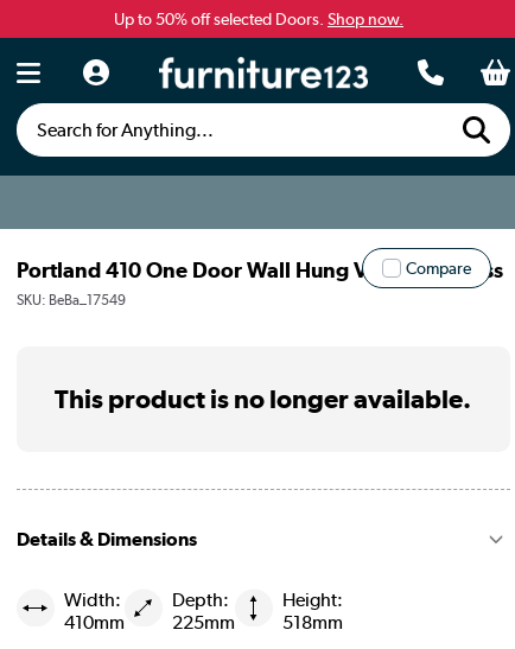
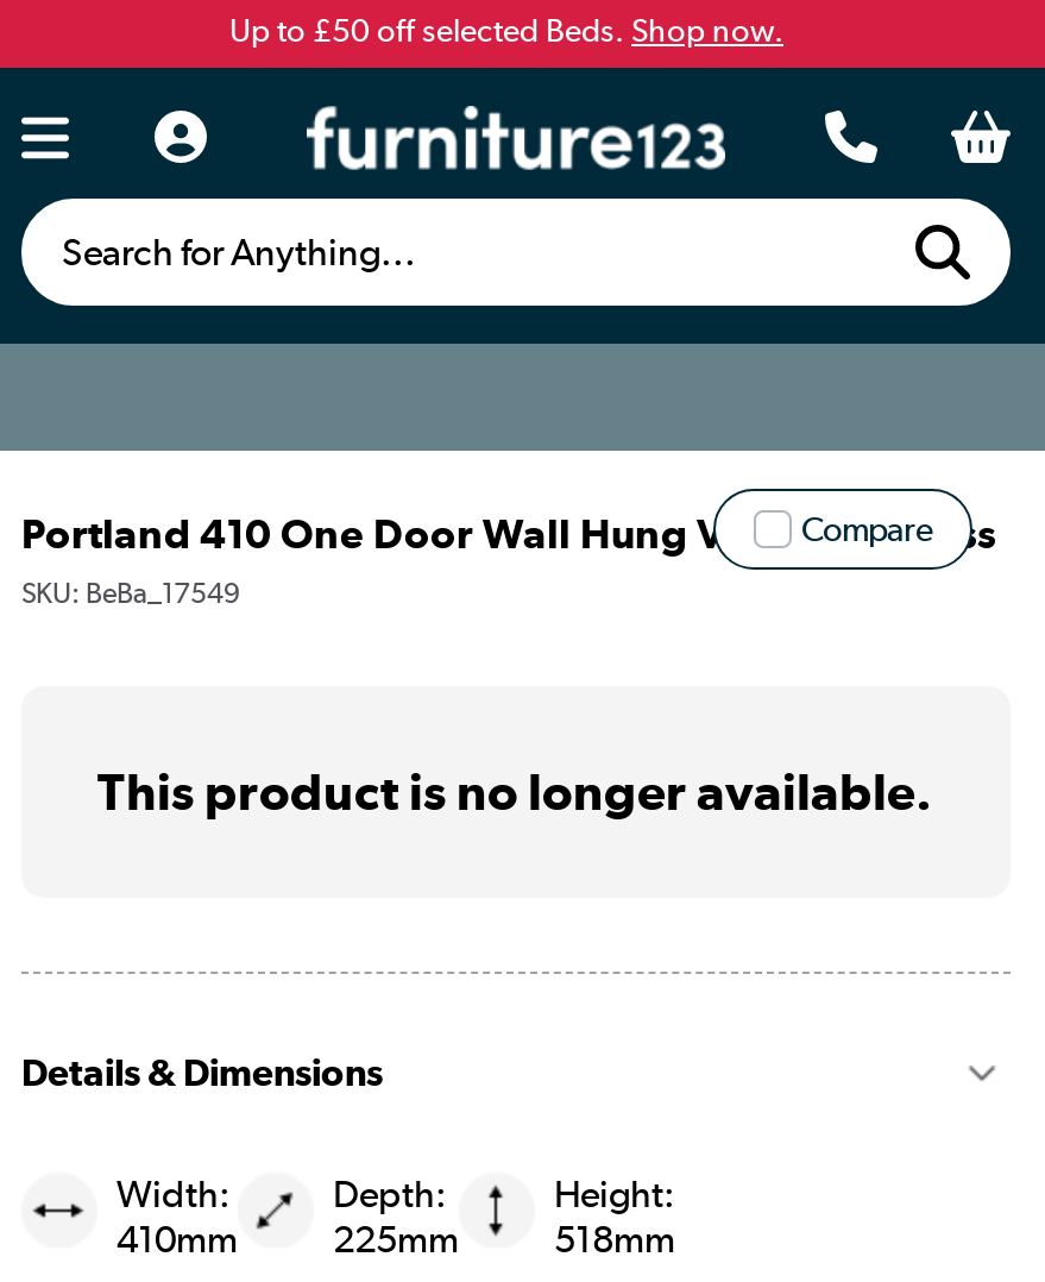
[114,9,403,28] Up to 50% off selected Doors. Shop now. -> [229,11,783,49] Up to £50 off selected Beds. Shop now.

